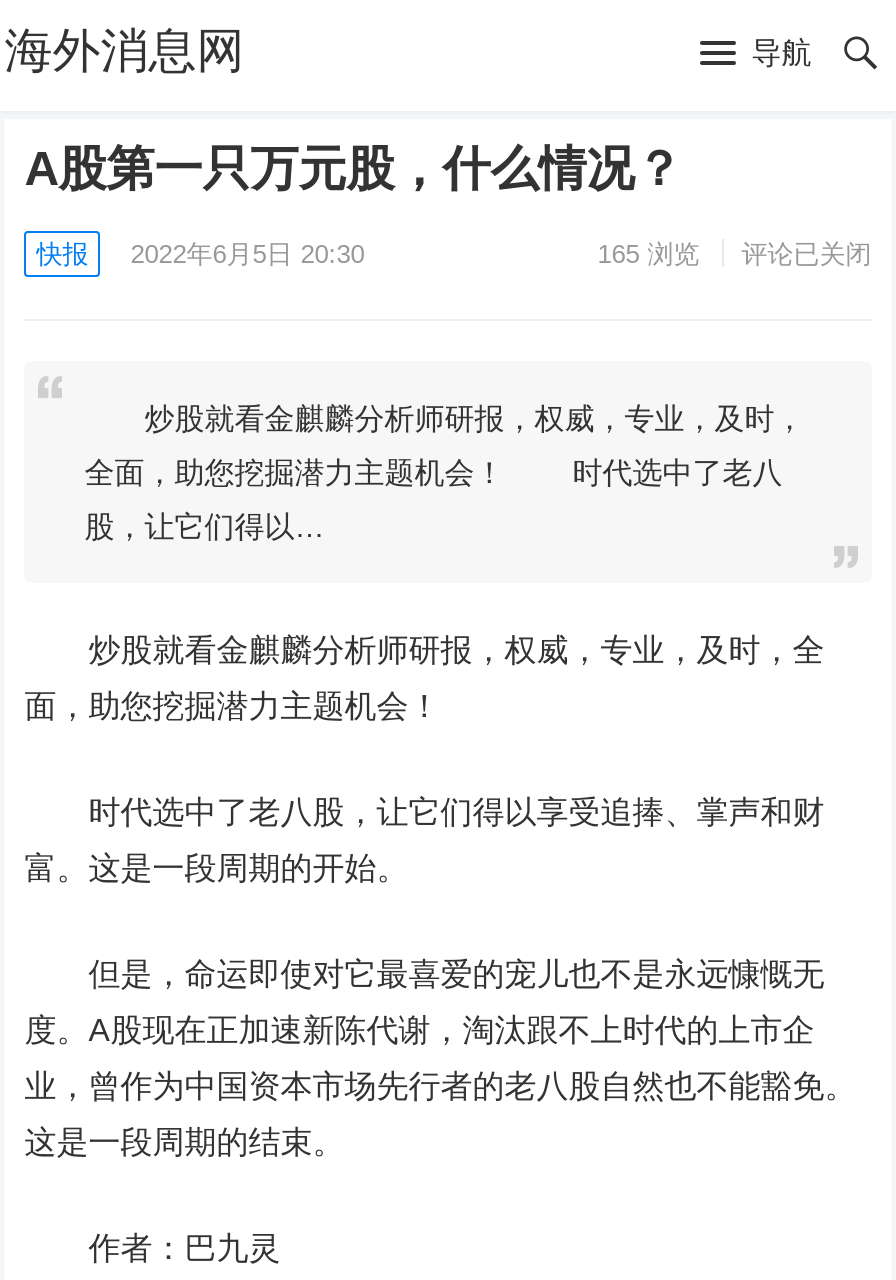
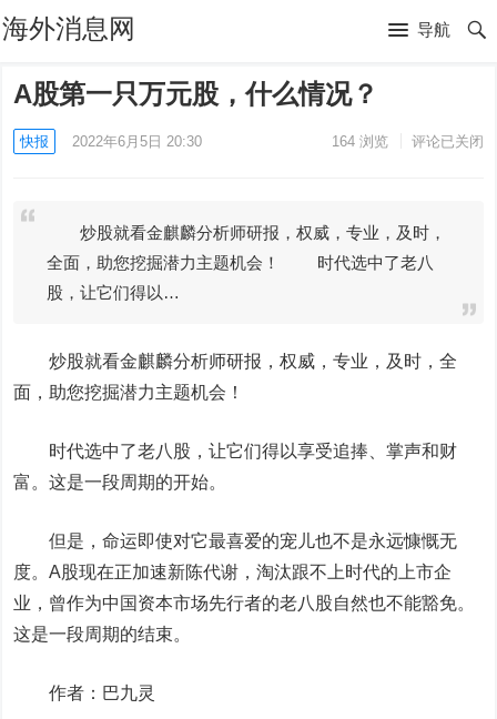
[598,239,872,269] 165浏览 评论已关闭 -> [331,133,483,150] 164浏览 评论已关闭

